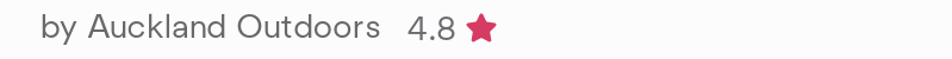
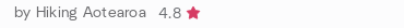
[41,11,380,44] by Auckland Outdoors -> [14,5,146,20] by Hiking Aotearoa

